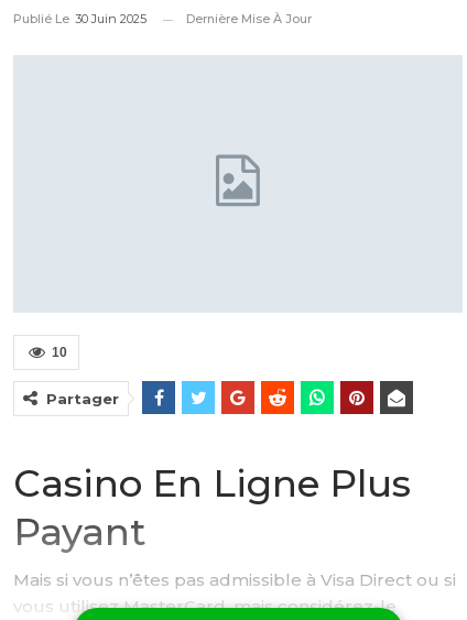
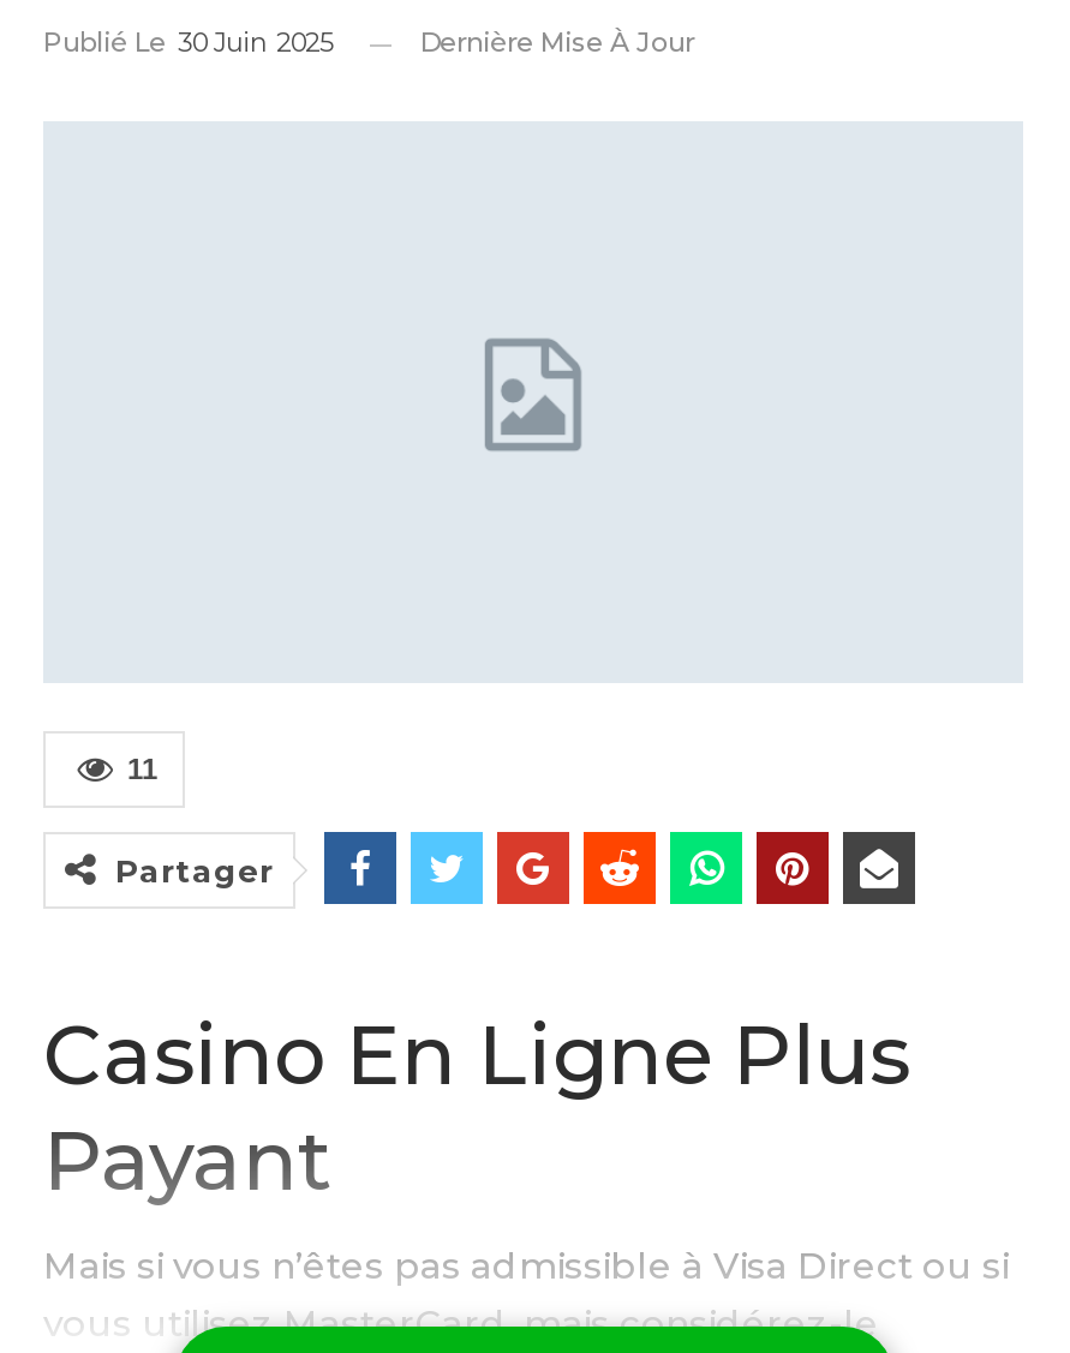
[52,345,67,360] 10 -> [127,752,159,786] 11

